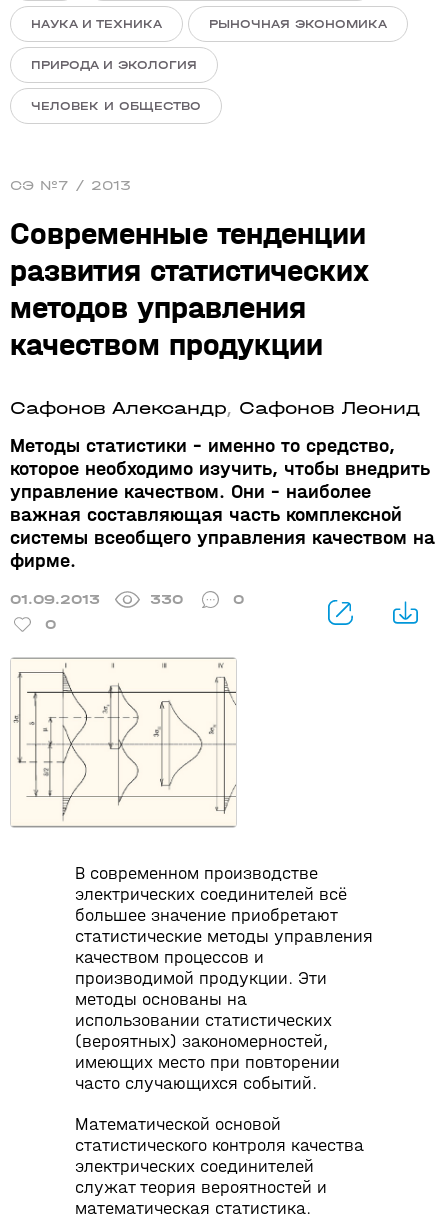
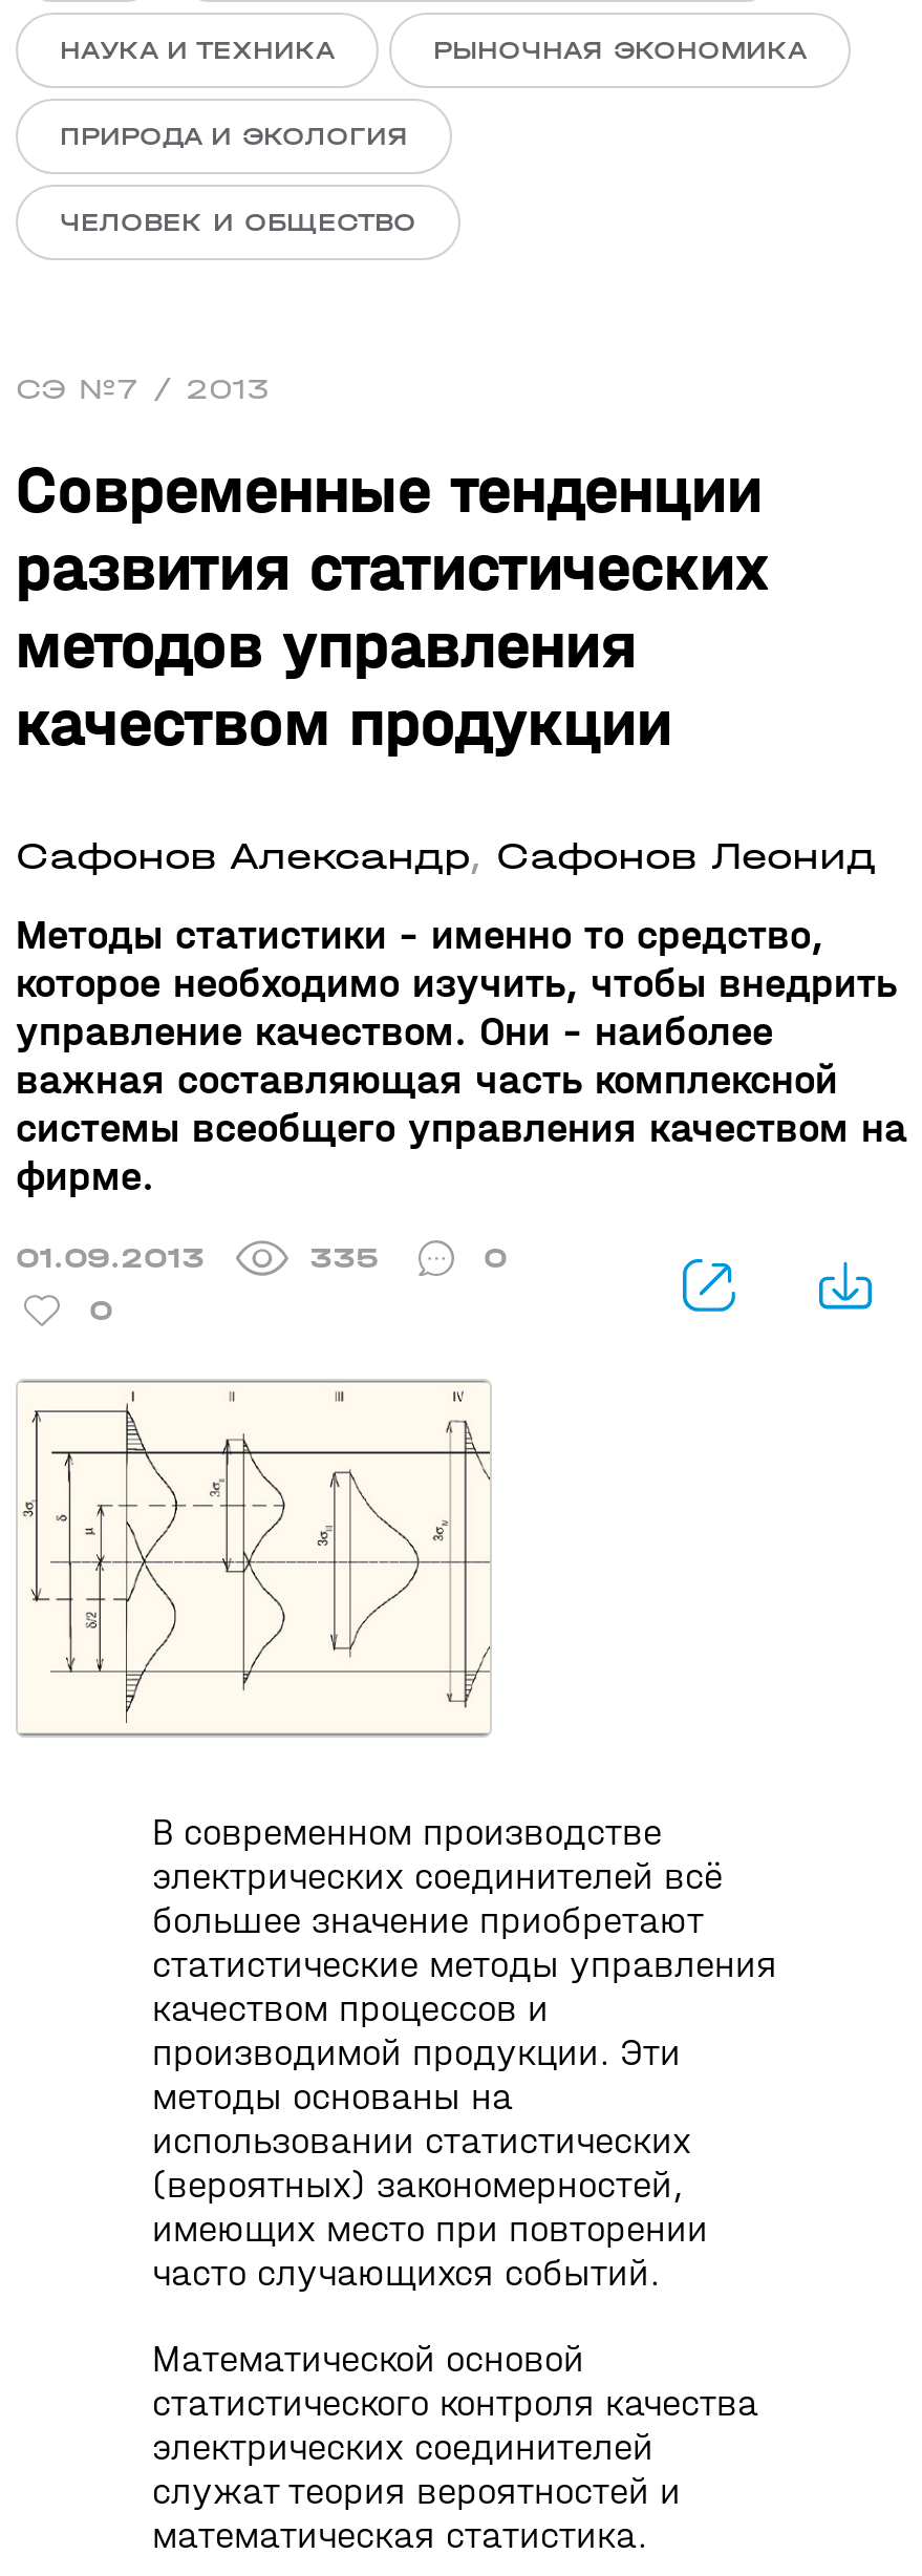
[150,591,183,608] 330 -> [309,1240,379,1276] 335

